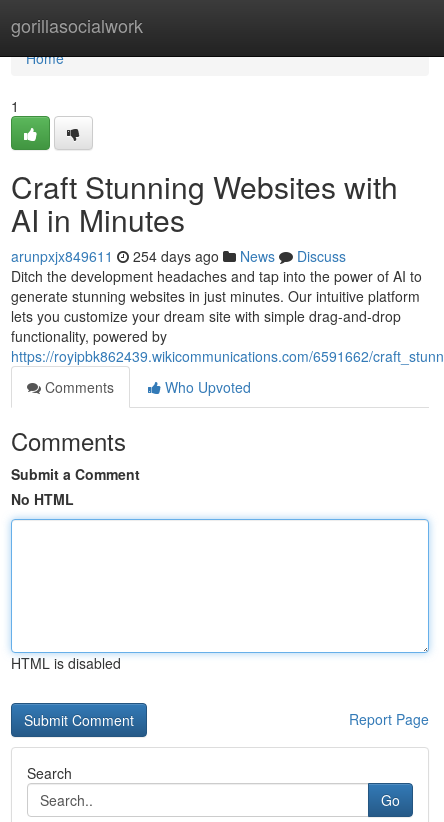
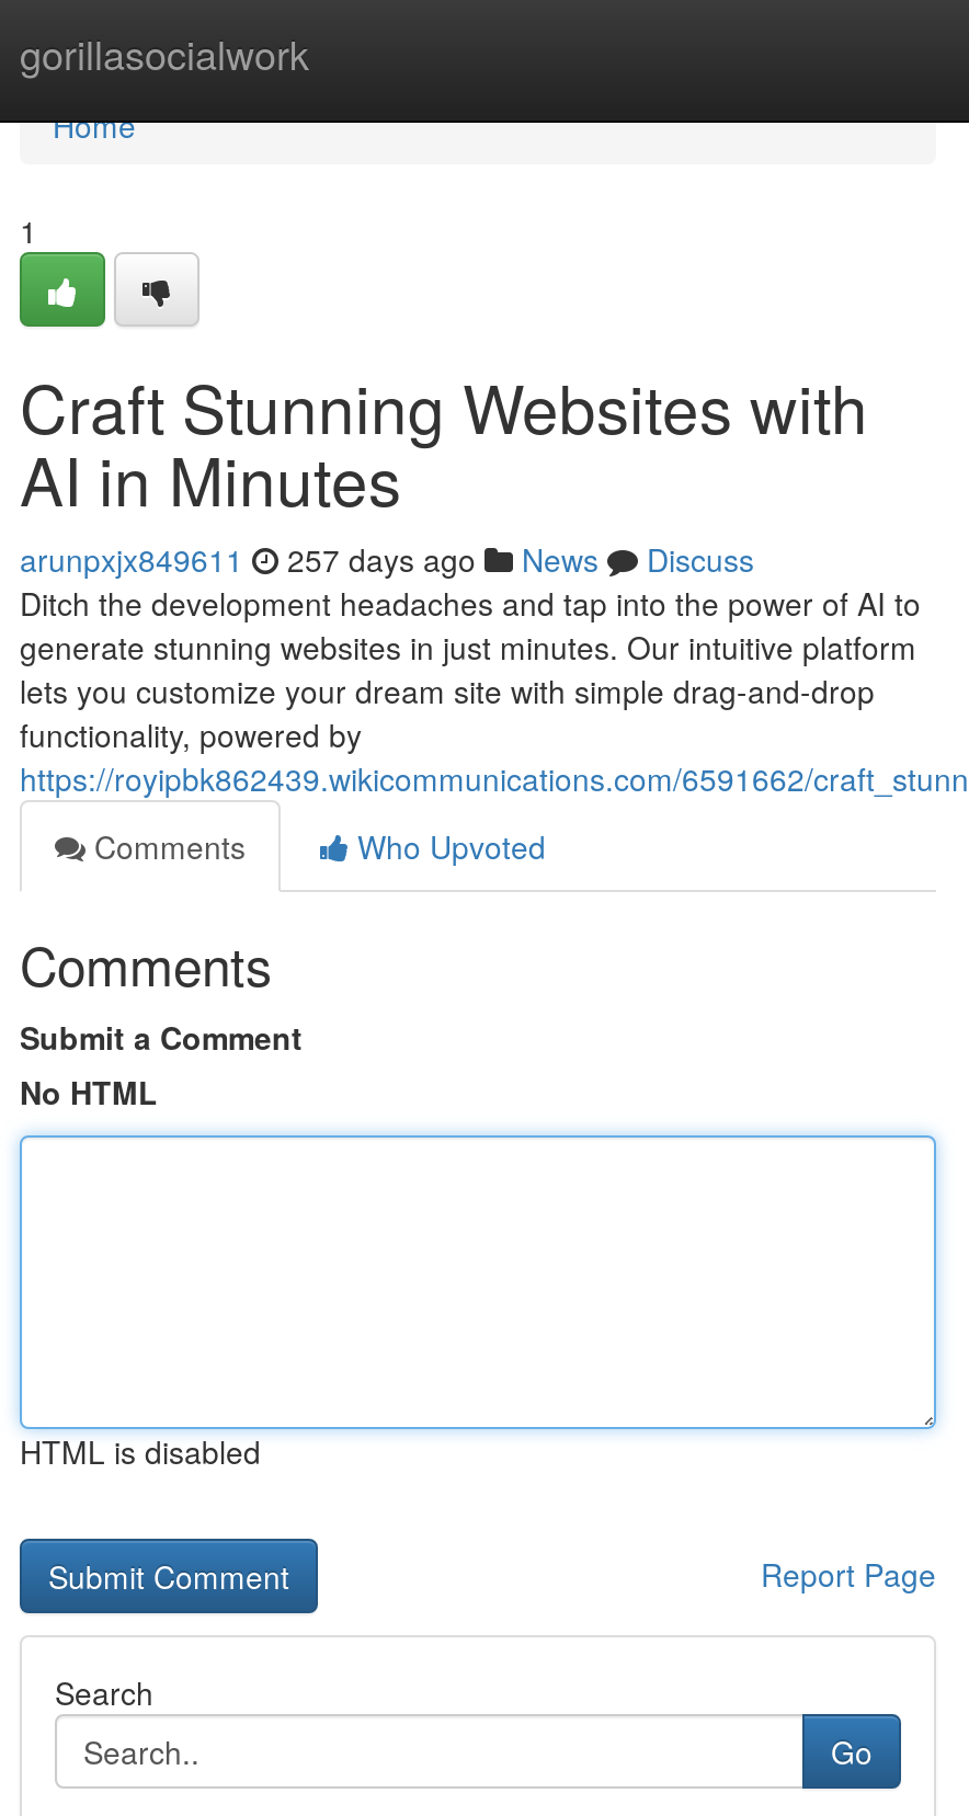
[11,246,346,266] arunpxjx849611 254 days ago News Discuss -> [20,537,754,581] arunpxjx849611 257 days ago News Discuss

